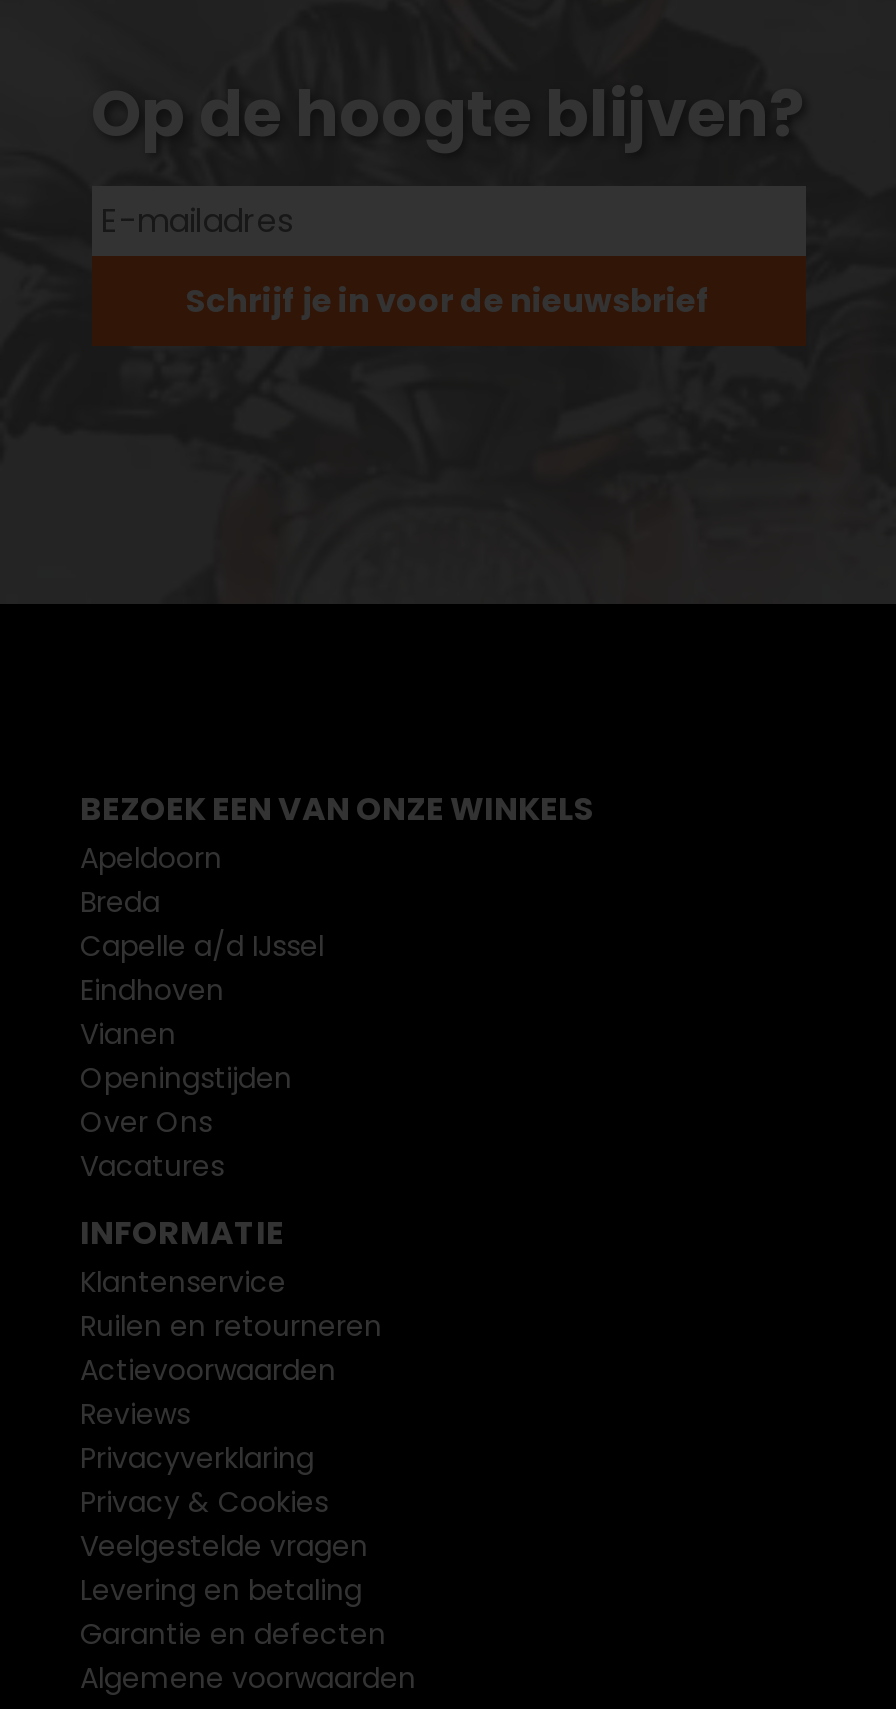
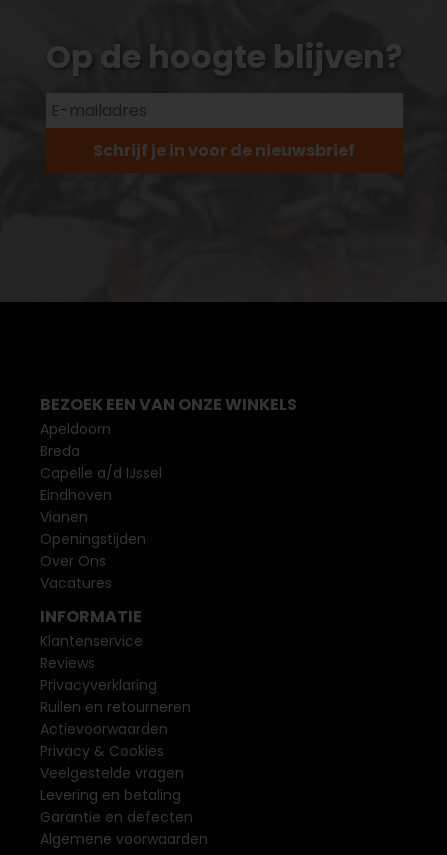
moved [80,1306,382,1390] -> [40,697,191,739]: Ruilen en retourneren | Actievoorwaarden
moved [80,1394,314,1478] -> [40,653,157,695]: Reviews | Privacyverklaring

